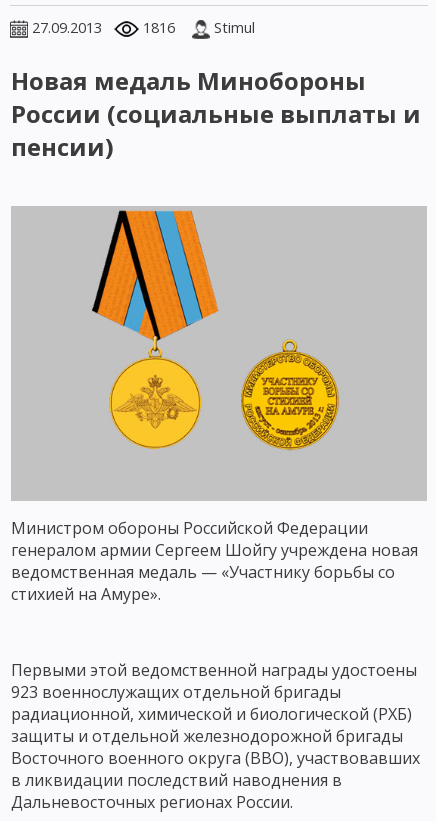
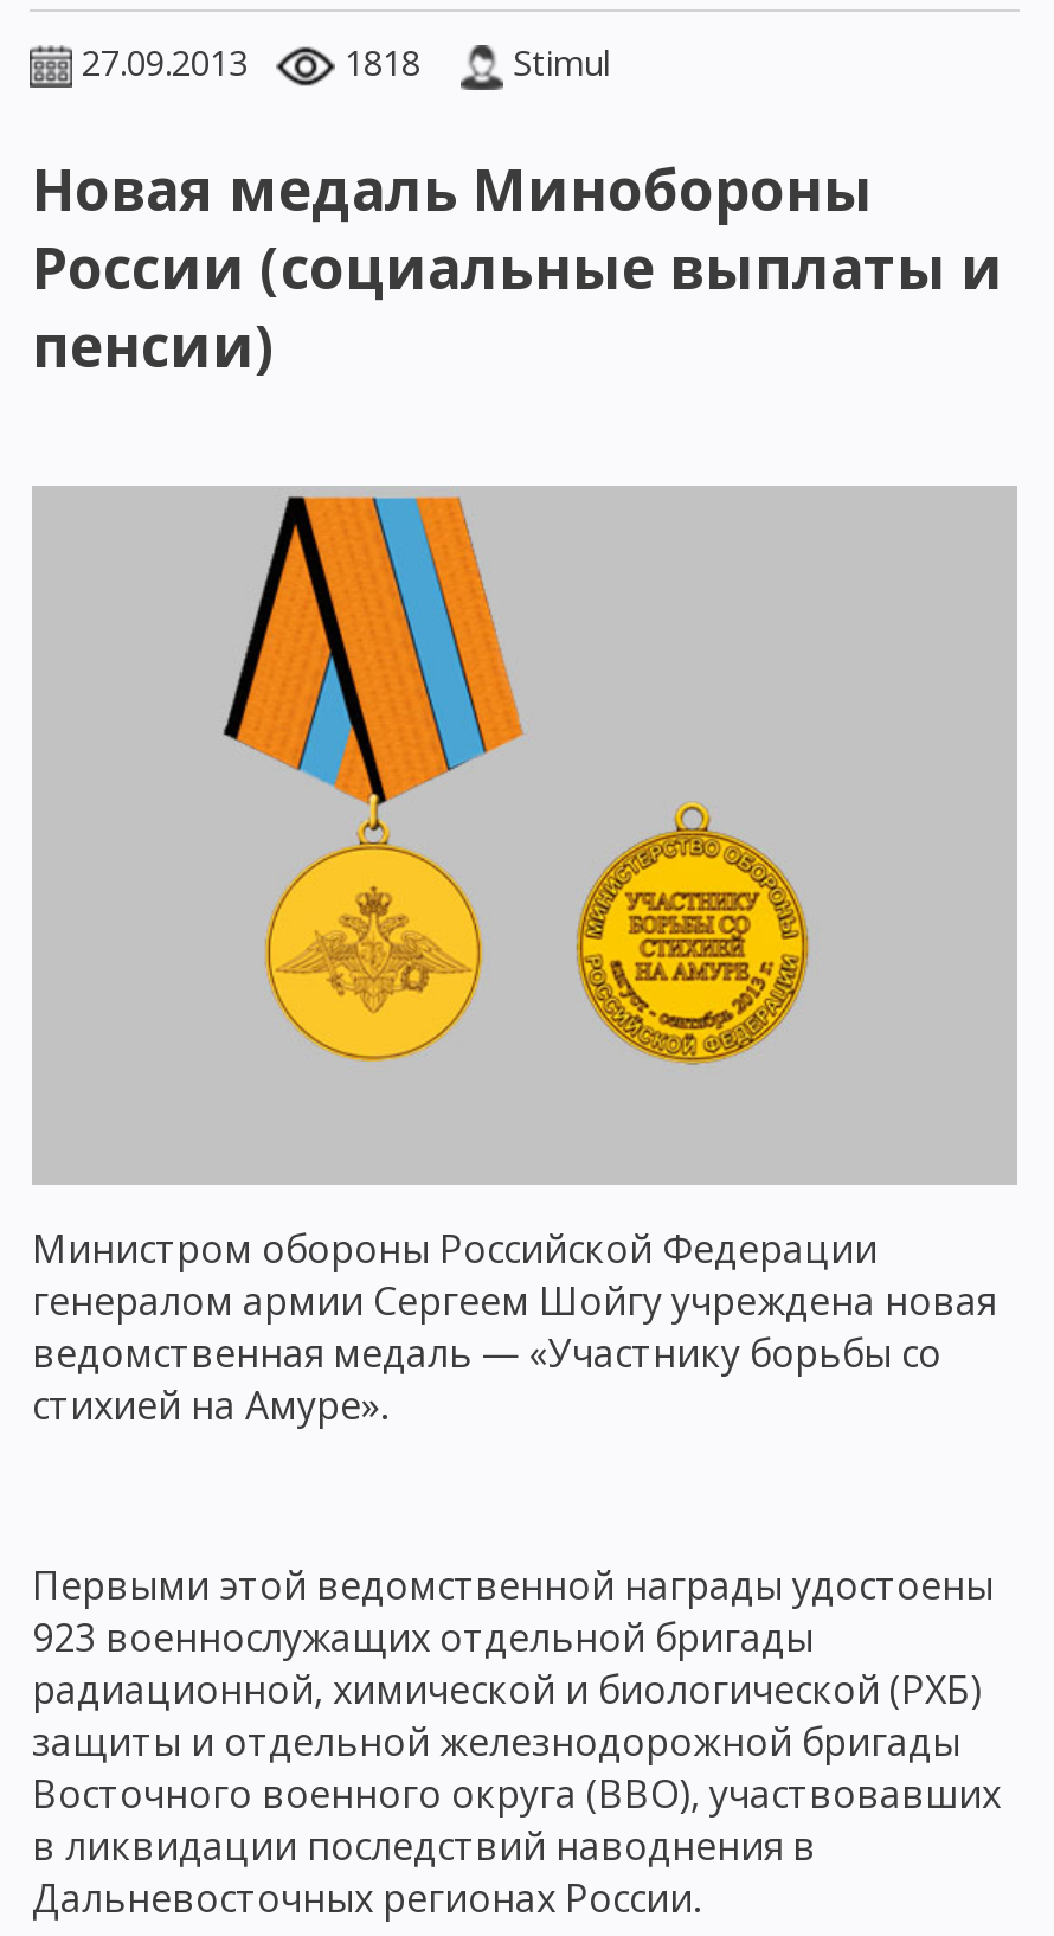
[143,17,255,37] 1816 Stimul -> [345,39,610,86] 1818 Stimul

